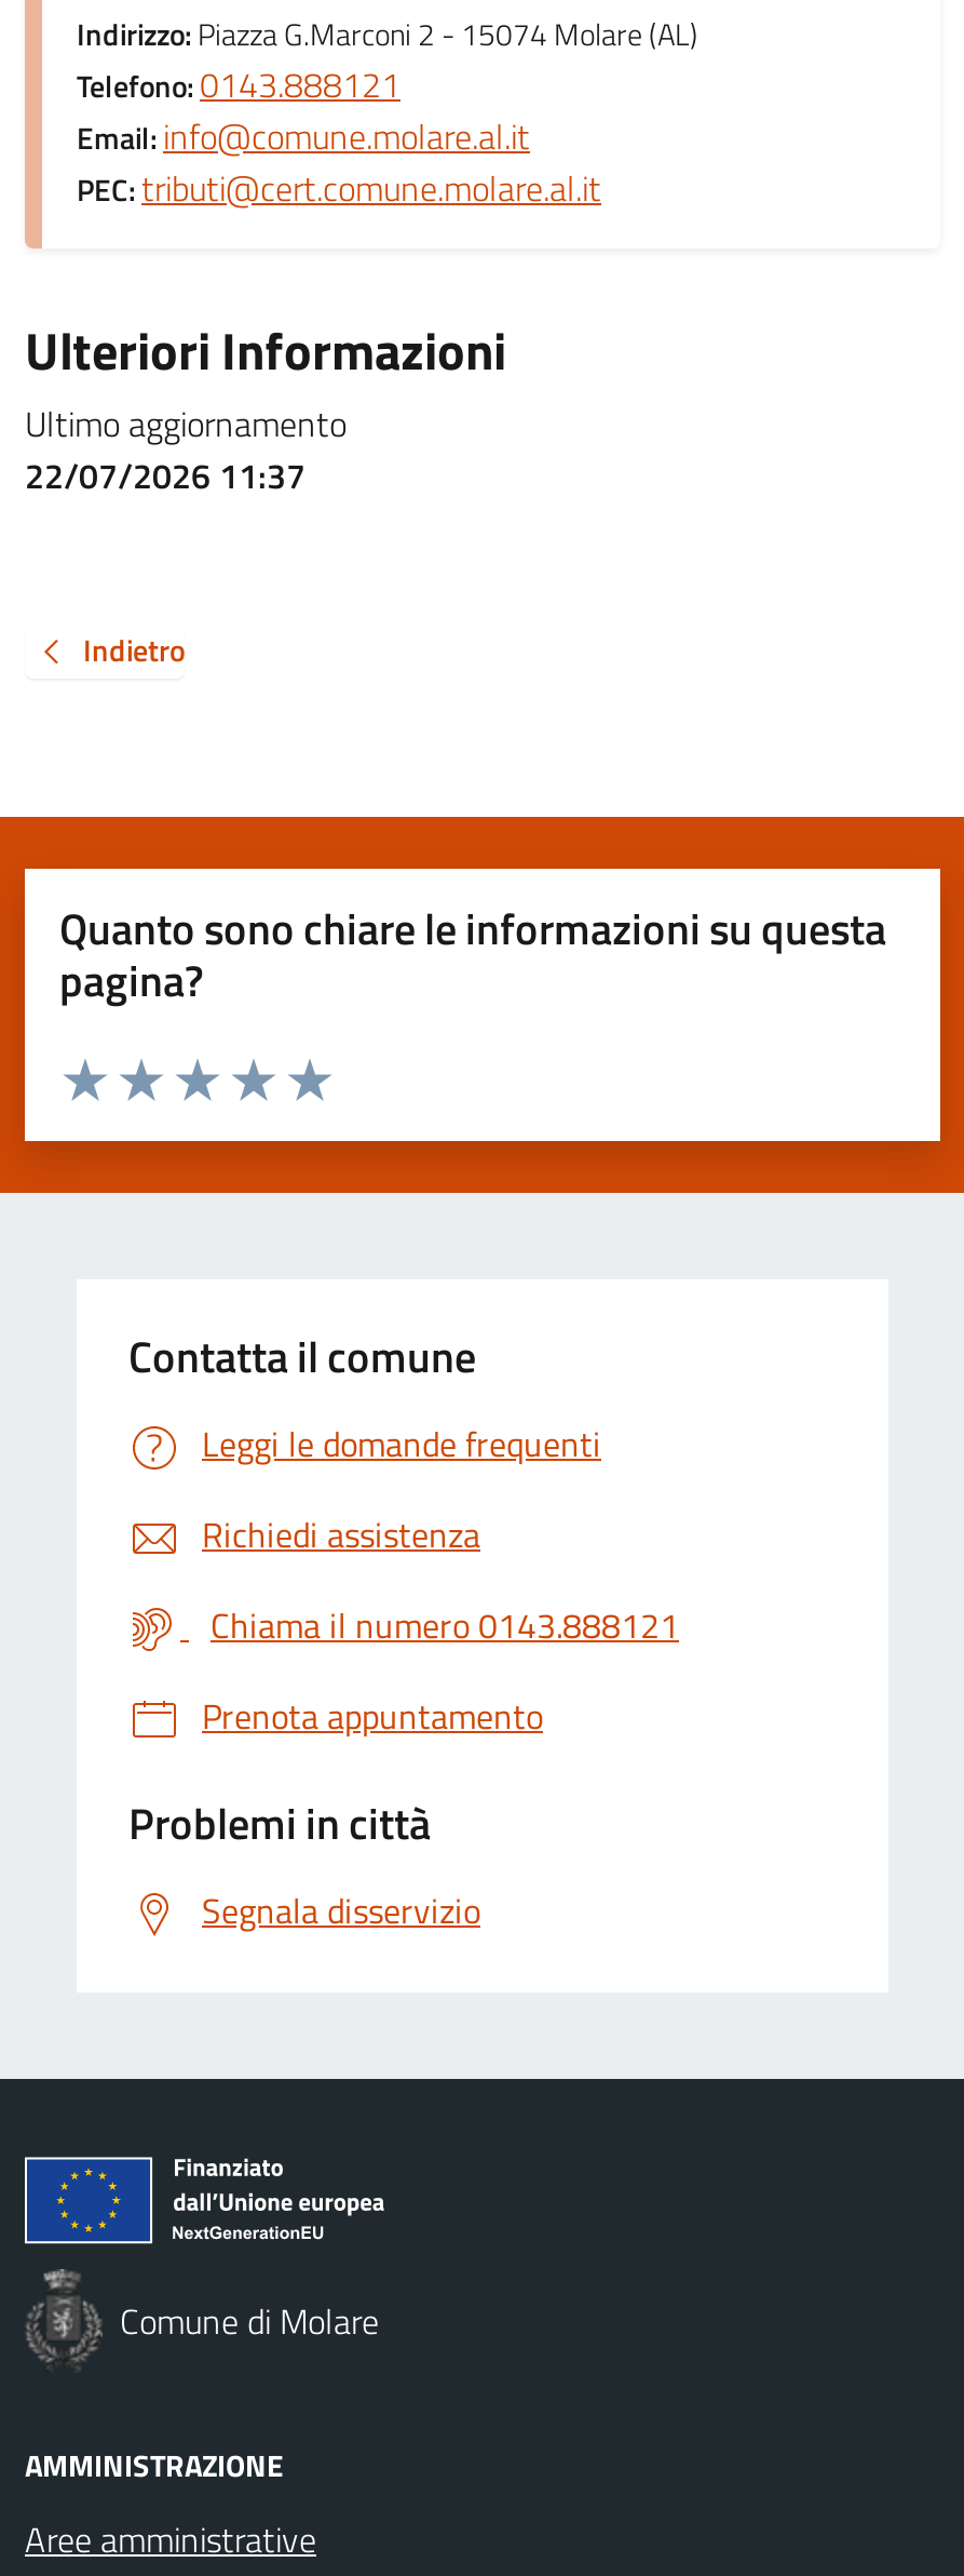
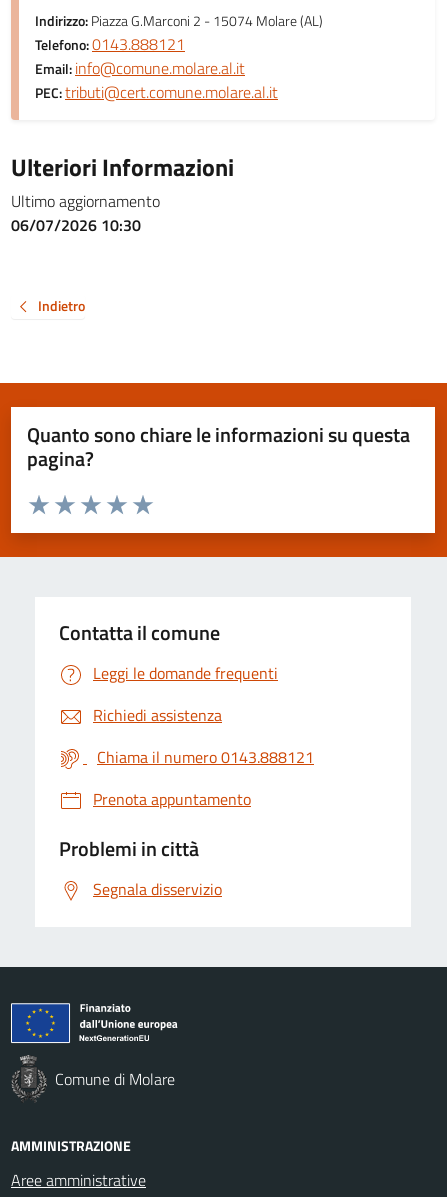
[25,449,306,501] 22/07/2026 11:37 -> [11,213,141,237] 06/07/2026 10:30

